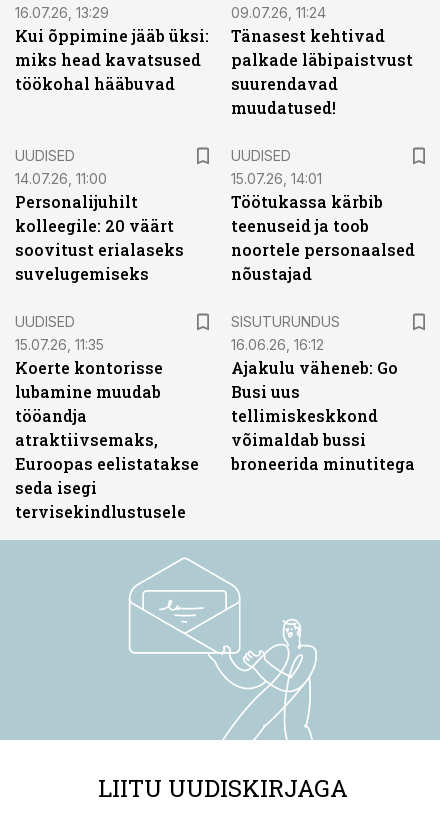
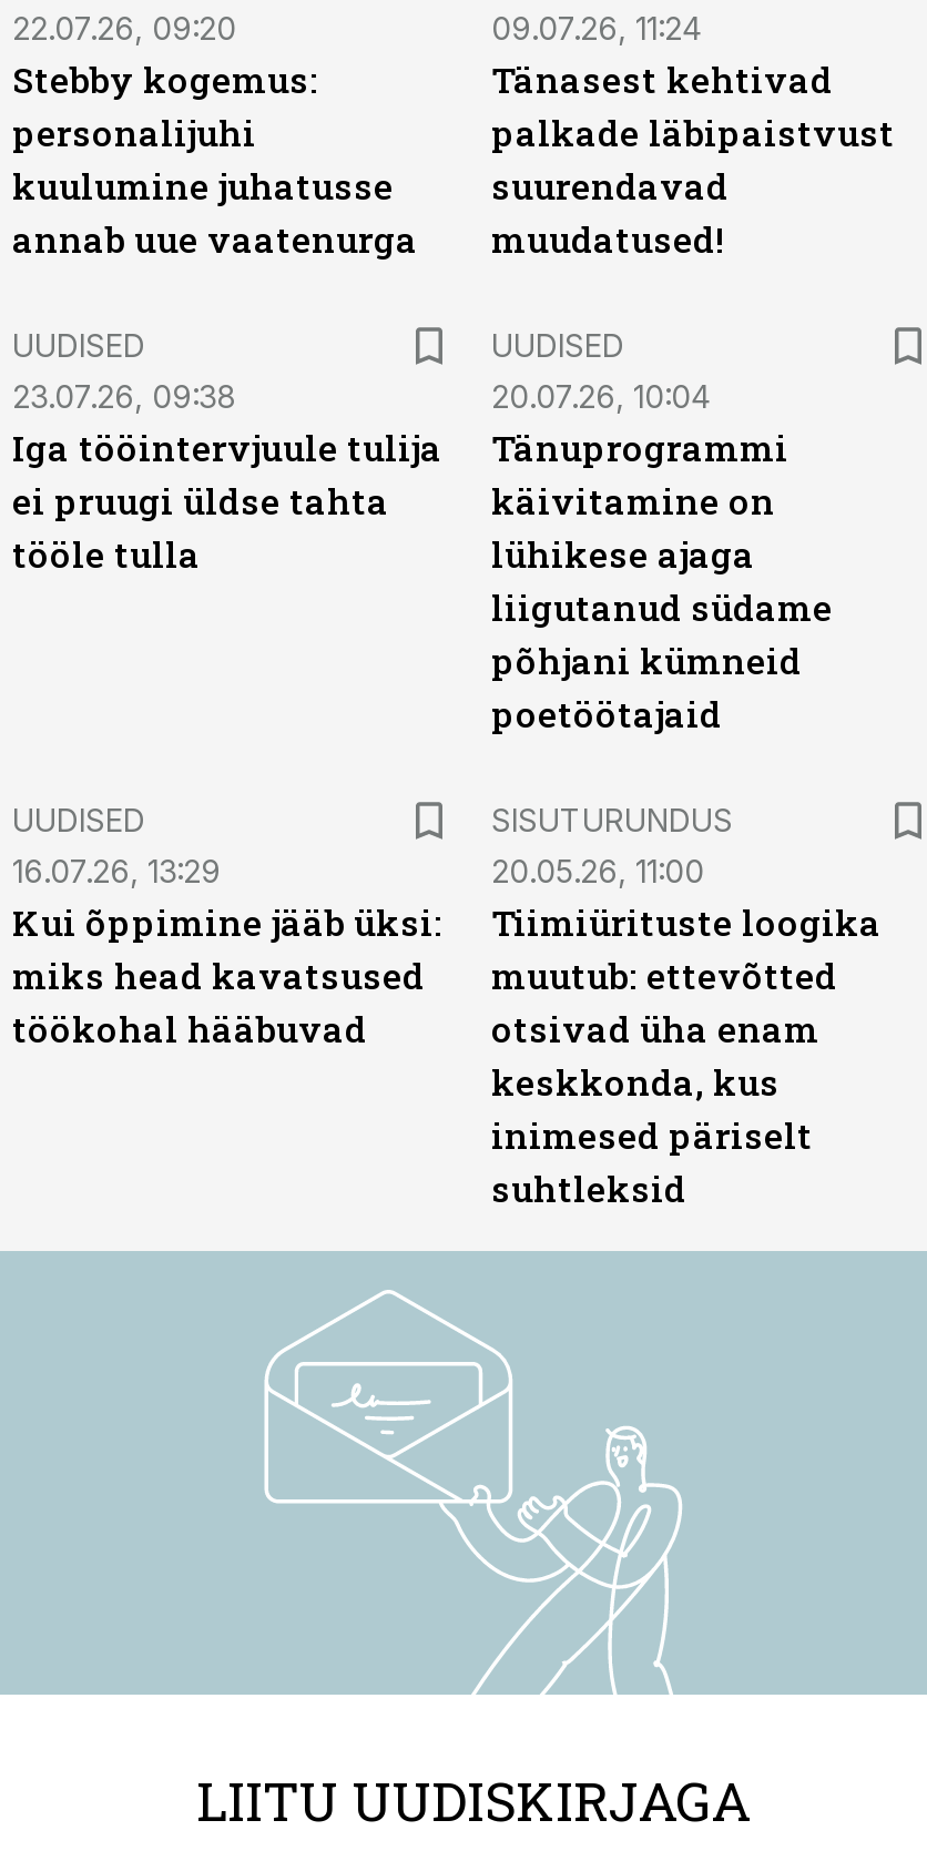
moved [15,4,209,94] -> [12,852,442,1051]: 16.07.26, 13:29 | Kui õppimine jääb üksi: | miks head kavatsused | töökohal hääbuvad
none -> [12,9,418,262] 22.07.26, 09:20 | Stebby kogemus: | personalijuhi | kuulumine juhatusse | annab uue vaatenurga
[15,170,184,284] 14.07.26, 11:00 | Personalijuhilt | kolleegile: 20 väärt | soovitust erialaseks | suvelugemiseks -> [12,377,442,577] 23.07.26, 09:38 | Iga tööintervjuule tulija | ei pruugi üldse tahta | tööle tulla
[231,170,415,284] 15.07.26, 14:01 | Töötukassa kärbib | teenuseid ja toob | noortele personaalsed | nõustajad -> [491,377,833,736] 20.07.26, 10:04 | Tänuprogrammi | käivitamine on | lühikese ajaga | liigutanud südame | põhjani kümneid | poetöötajaid
moved [15,313,340,330] -> [12,801,733,838]: UUDISED | SISUTURUNDUS
[15,336,199,522] 15.07.26, 11:35 | Koerte kontorisse | lubamine muudab | tööandja | atraktiivsemaks, | Euroopas eelistatakse | seda isegi | tervisekindlustusele -> none
[231,336,415,474] 16.06.26, 16:12 | Ajakulu väheneb: Go | Busi uus | tellimiskeskkond | võimaldab bussi | broneerida minutitega -> [491,852,882,1211] 20.05.26, 11:00 | Tiimiürituste loogika | muutub: ettevõtted | otsivad üha enam | keskkonda, kus | inimesed päriselt | suhtleksid

